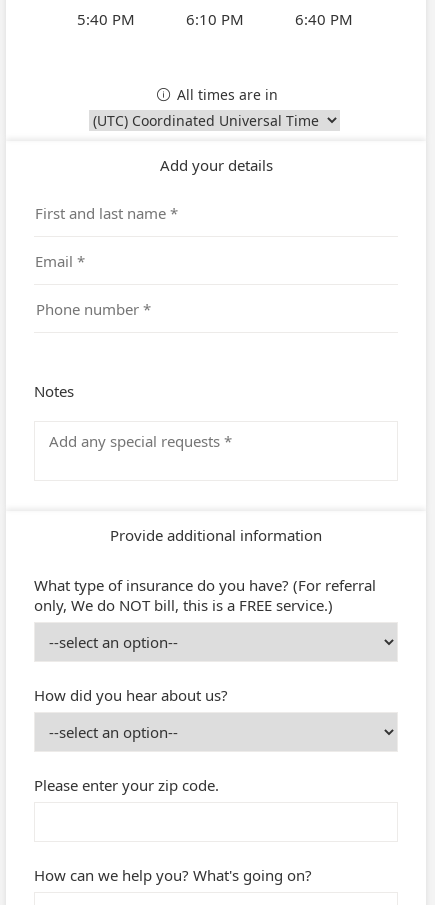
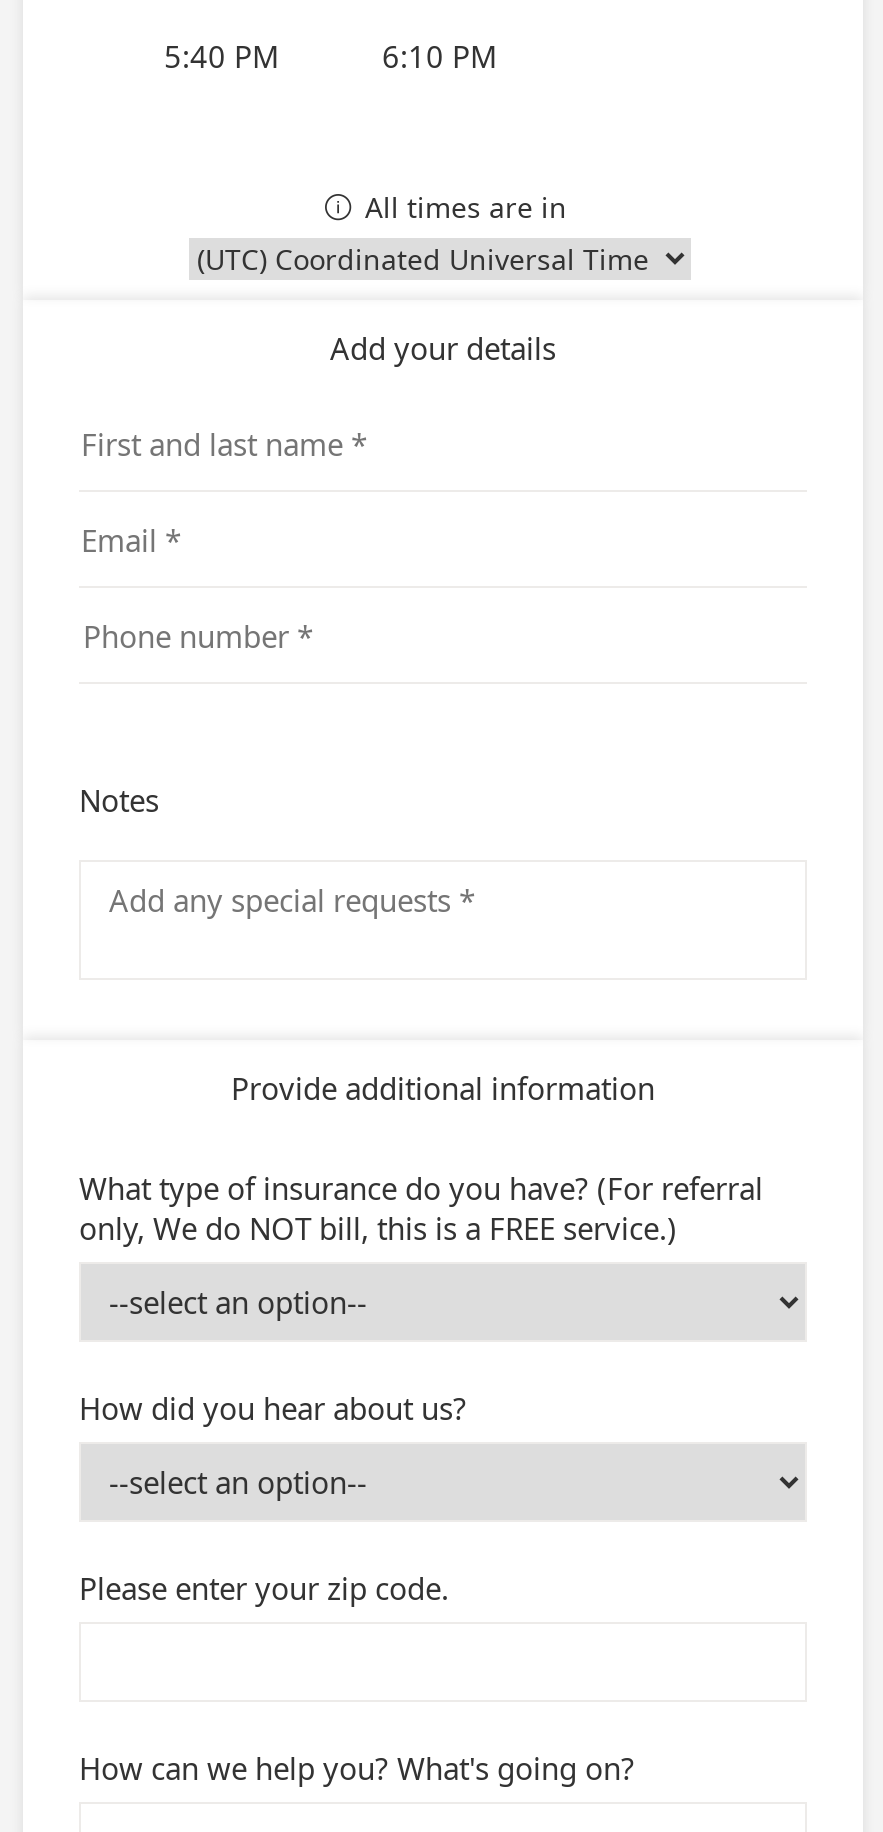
[294,9,352,29] 6:40 PM -> none

